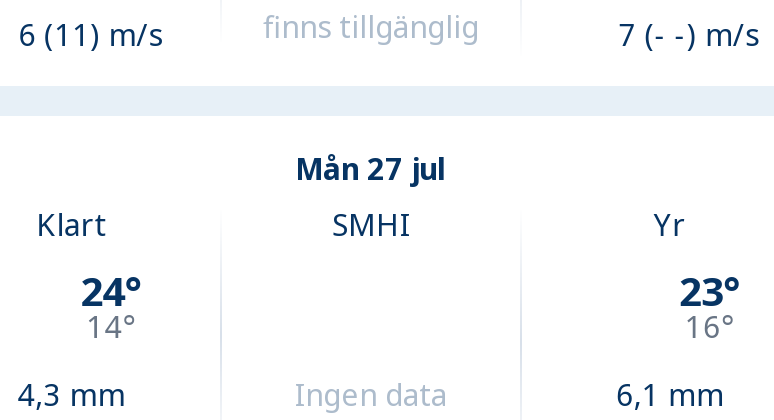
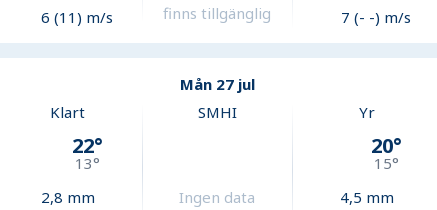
[80,264,142,318] 24° -> [72,132,103,159] 22°
[679,264,741,318] 23° -> [371,132,402,159] 20°
[86,306,136,346] 14° -> [75,153,100,173] 13°
[685,306,735,346] 16° -> [374,153,399,173] 15°
[17,375,125,415] 4,3 mm -> [41,187,95,207] 2,8 mm
[616,375,724,415] 6,1 mm -> [340,187,394,207] 4,5 mm

